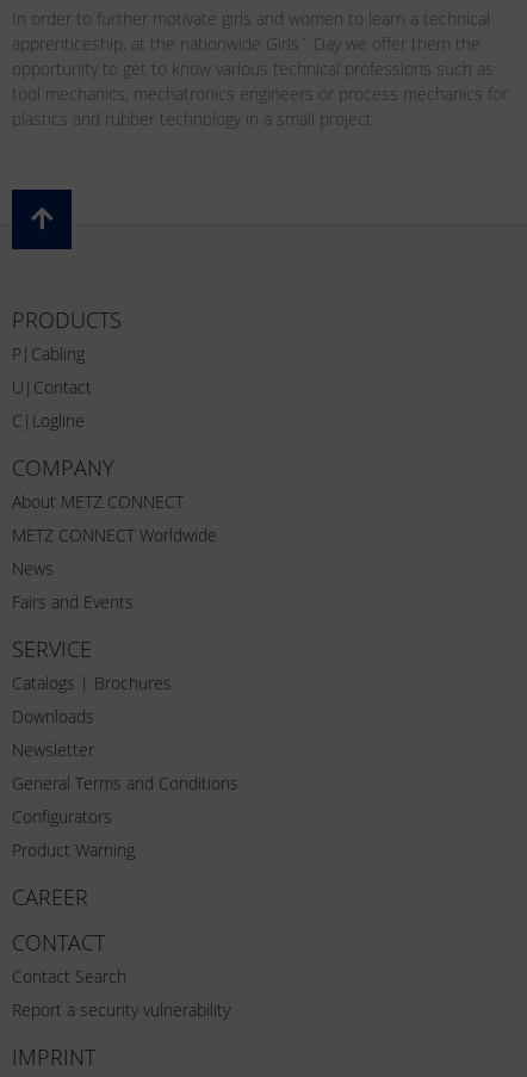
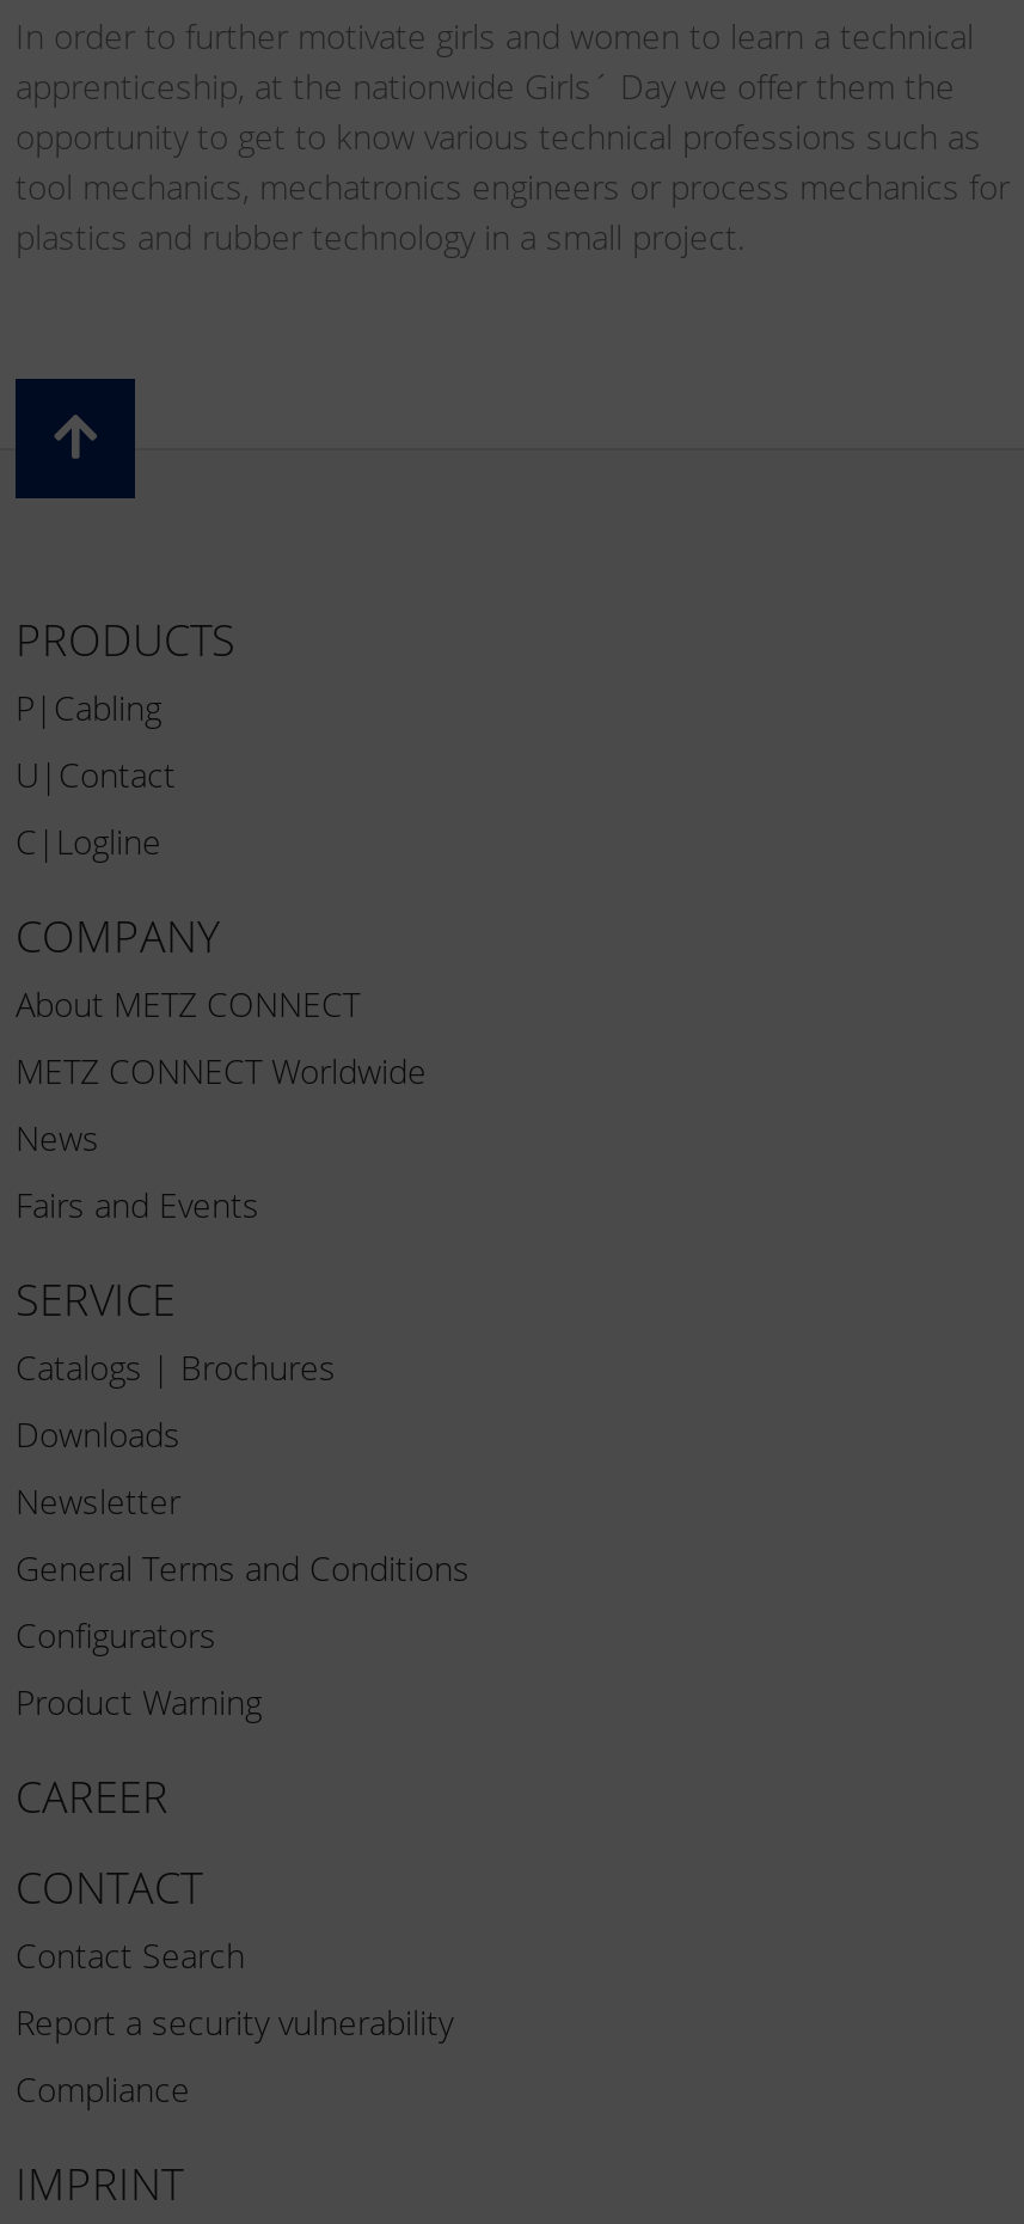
none -> [16,2067,190,2112] Compliance

